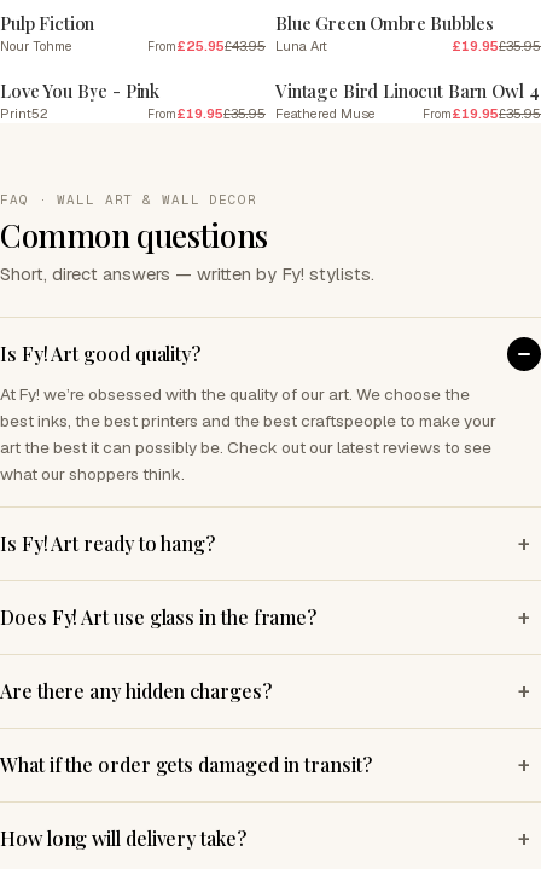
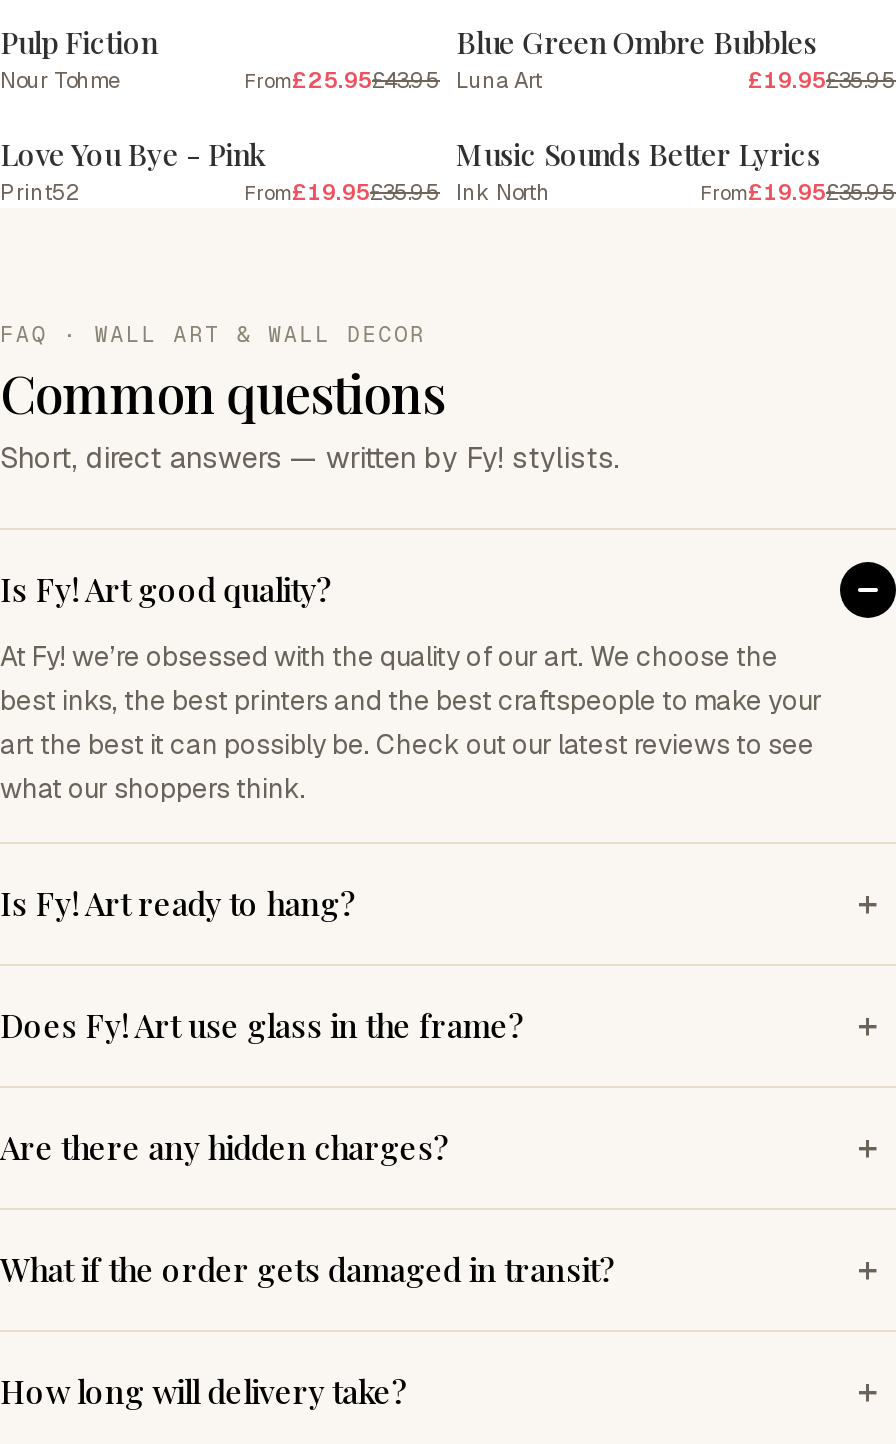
[275,79,539,122] Vintage Bird Linocut Barn Owl 4 | Feathered Muse -> [456,135,820,207] Music Sounds Better Lyrics | Ink North

